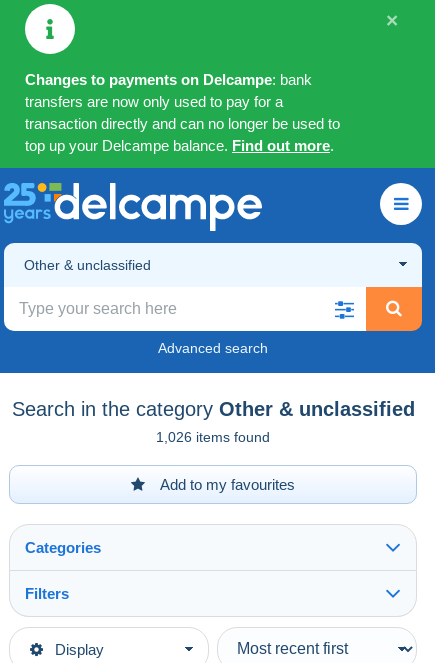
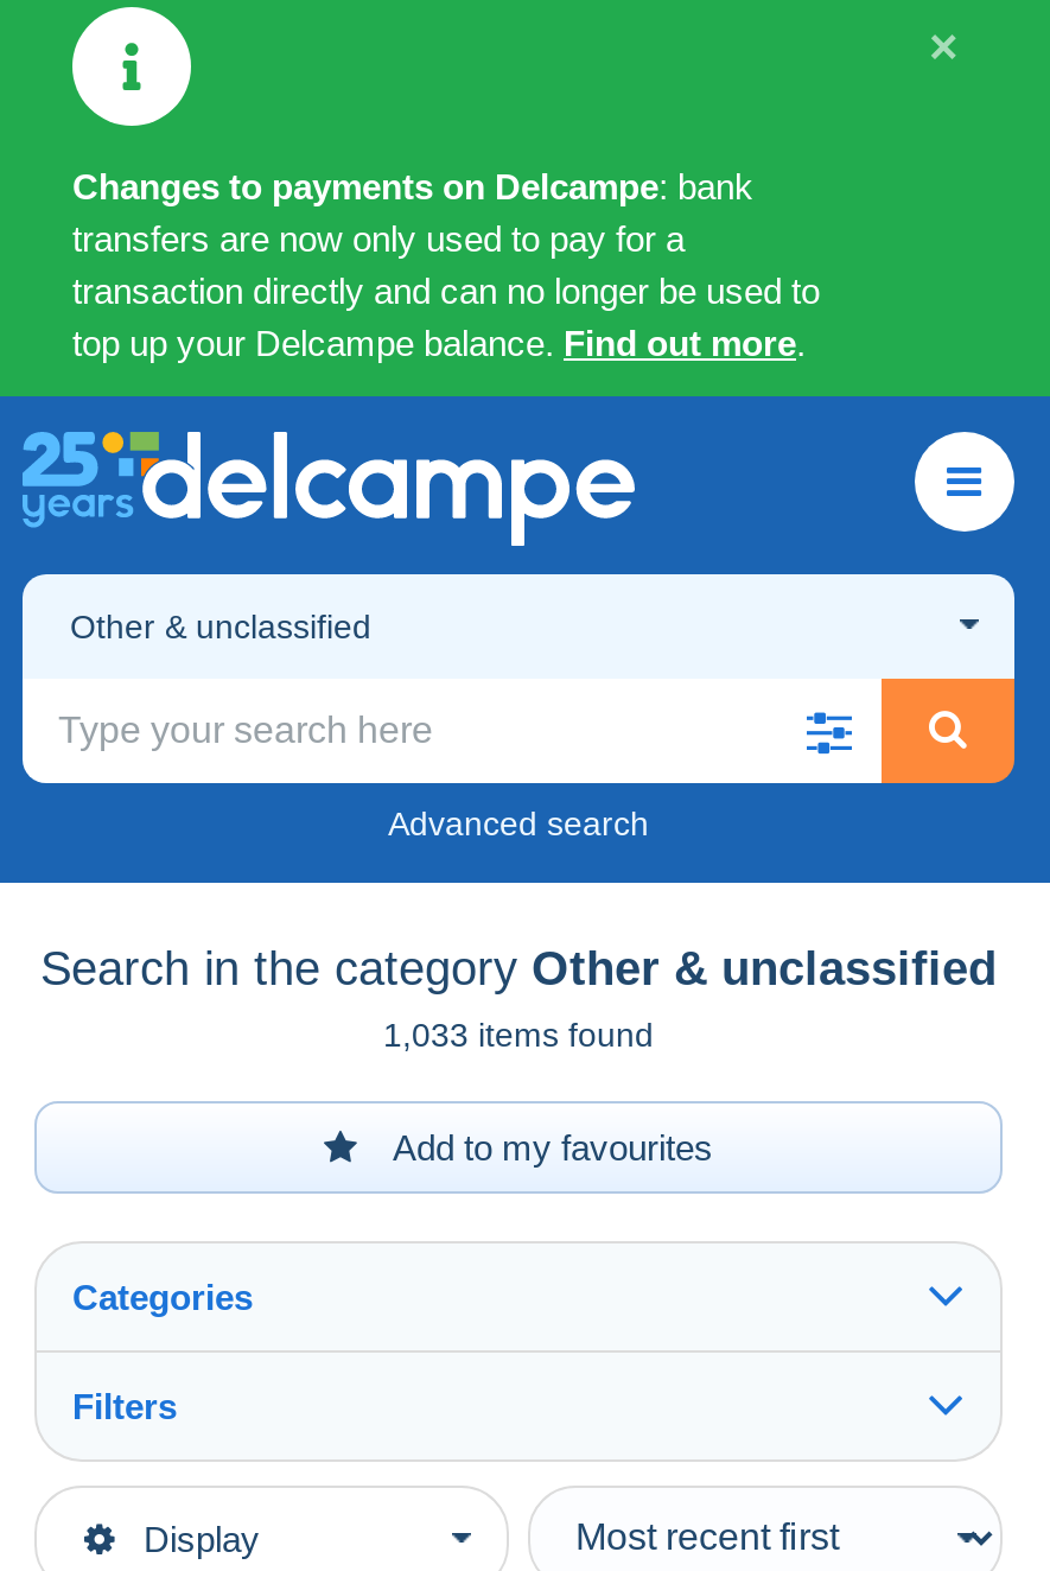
[156,429,270,445] 1,026 items found -> [383,1015,654,1053] 1,033 items found

